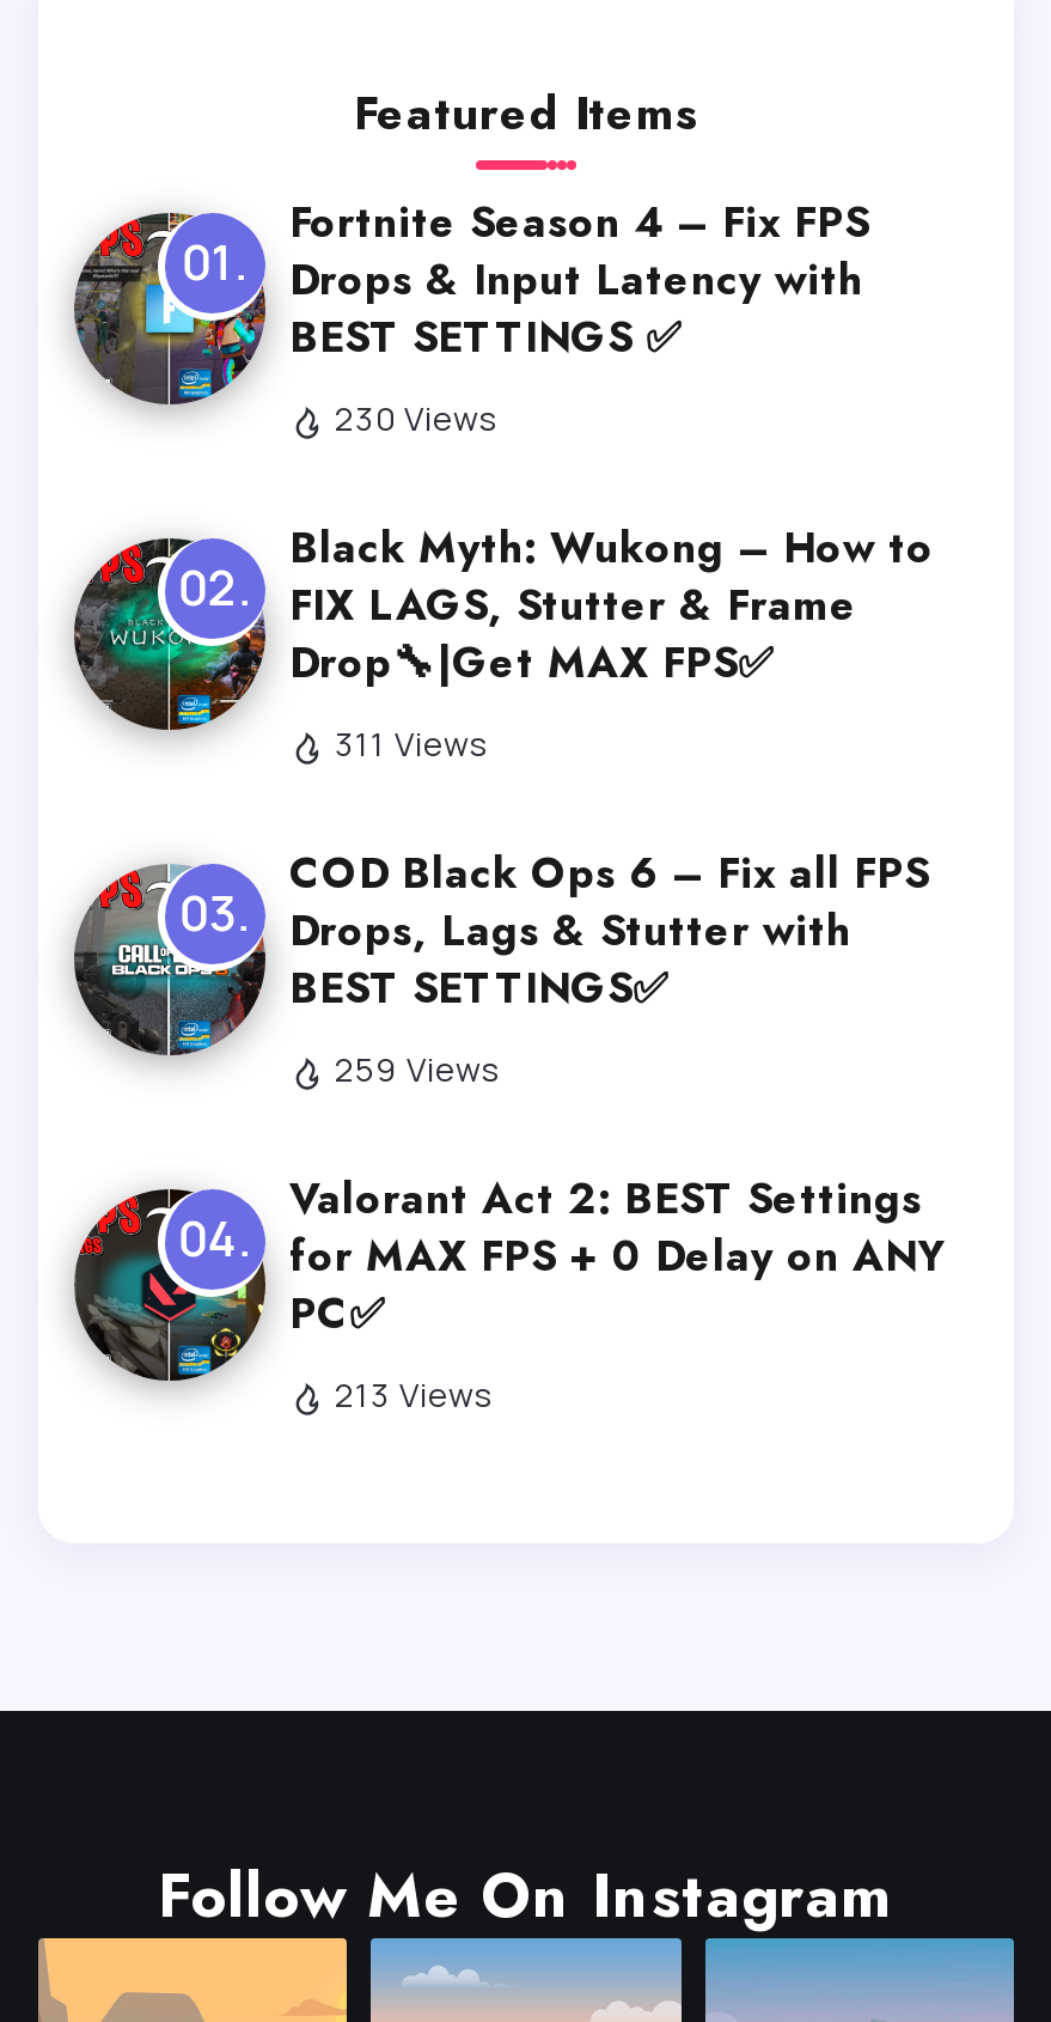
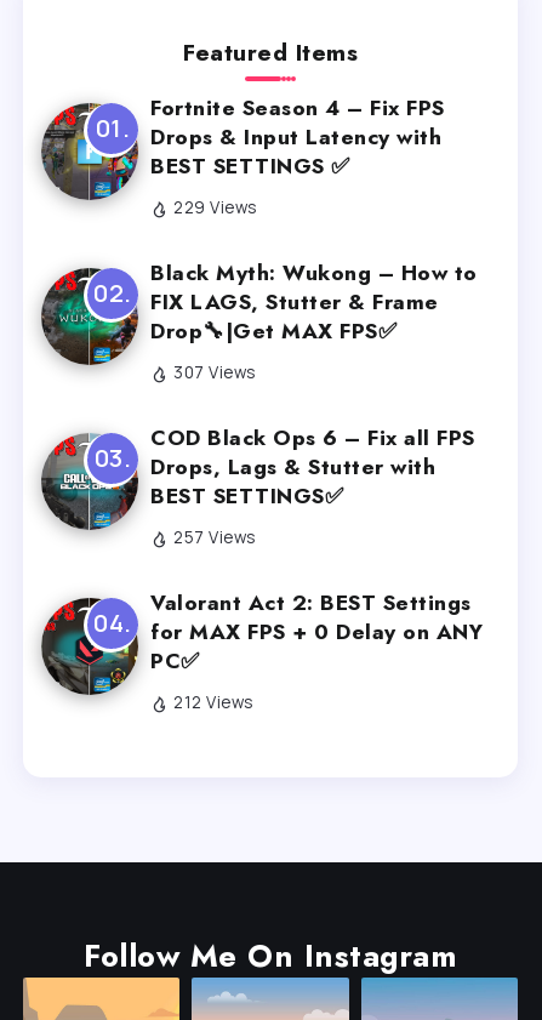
[335,398,496,441] 230 Views -> [173,197,256,219] 229 Views
[335,723,487,766] 311 Views -> [173,362,255,384] 307 Views
[335,1049,499,1092] 259 Views -> [173,527,255,549] 257 Views
[335,1374,491,1417] 213 Views -> [173,692,253,714] 212 Views

